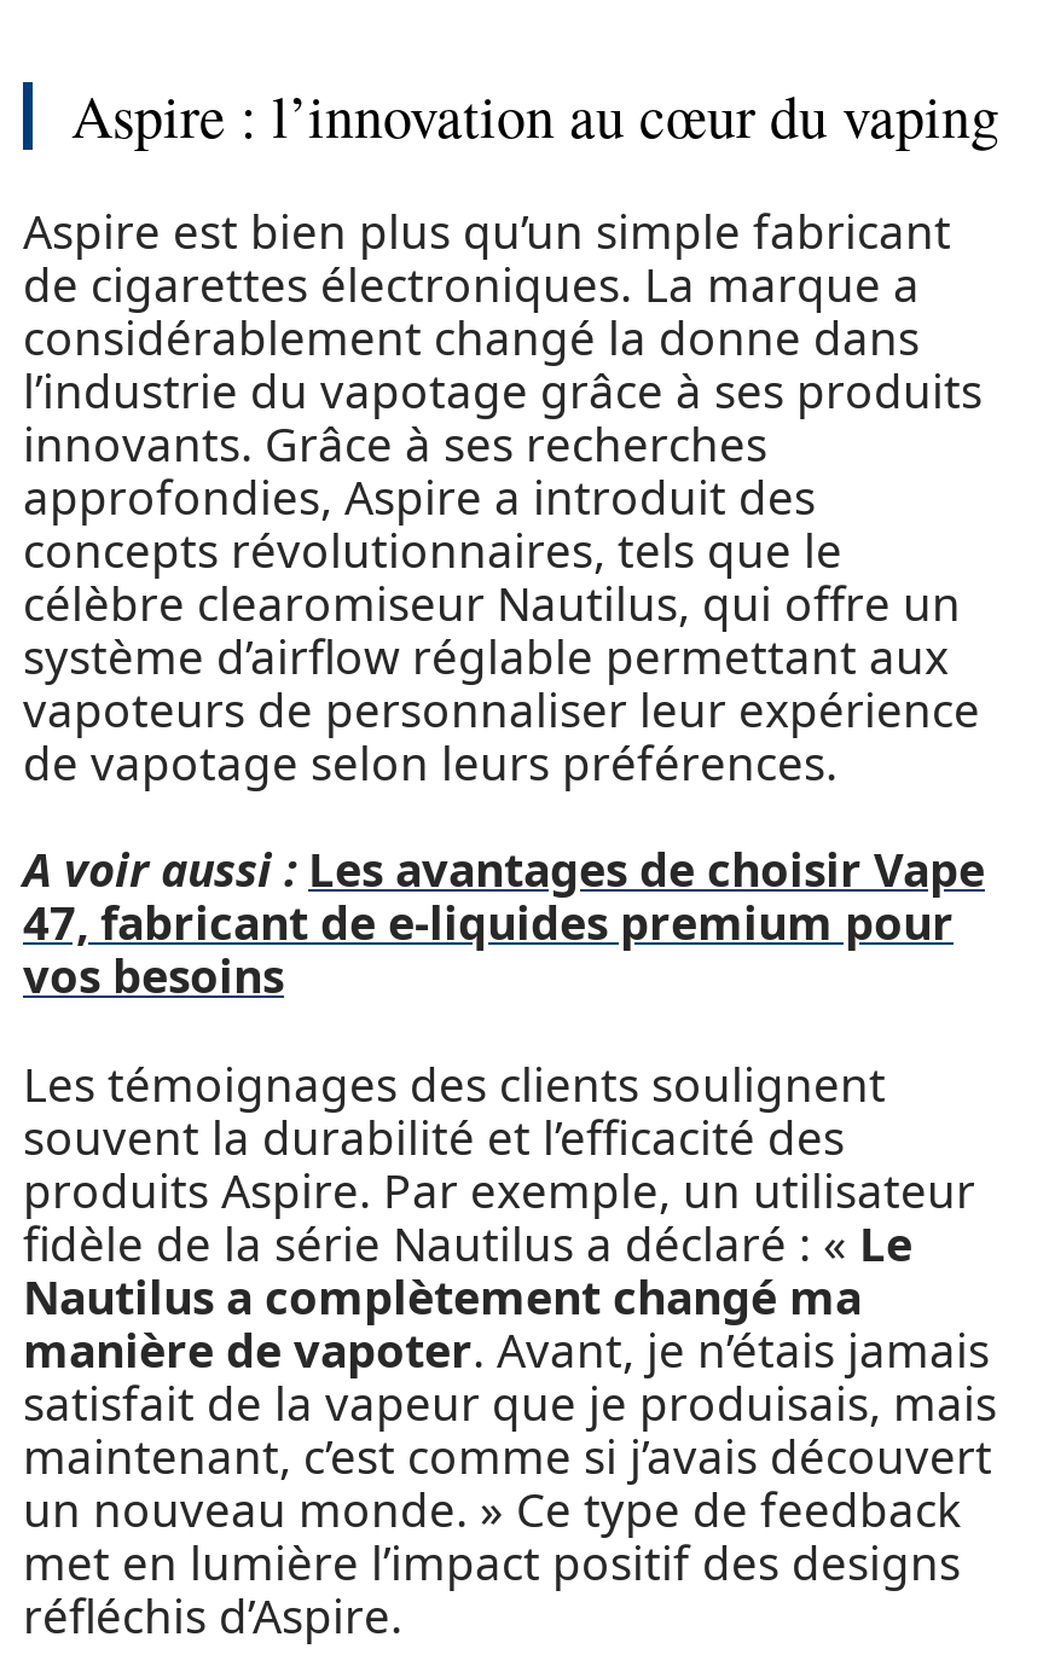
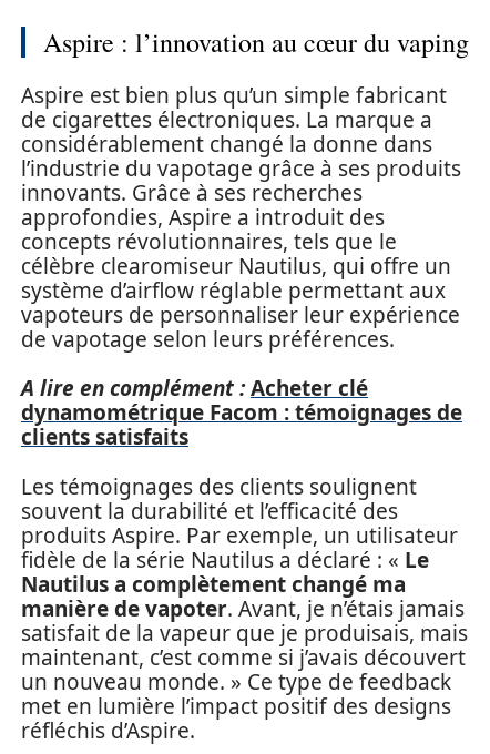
[23,838,985,1008] A voir aussi : Les avantages de choisir Vape | 47, fabricant de e-liquides premium pour | vos besoins -> [21,374,462,451] A lire en complément : Acheter clé | dynamométrique Facom : témoignages de | clients satisfaits

